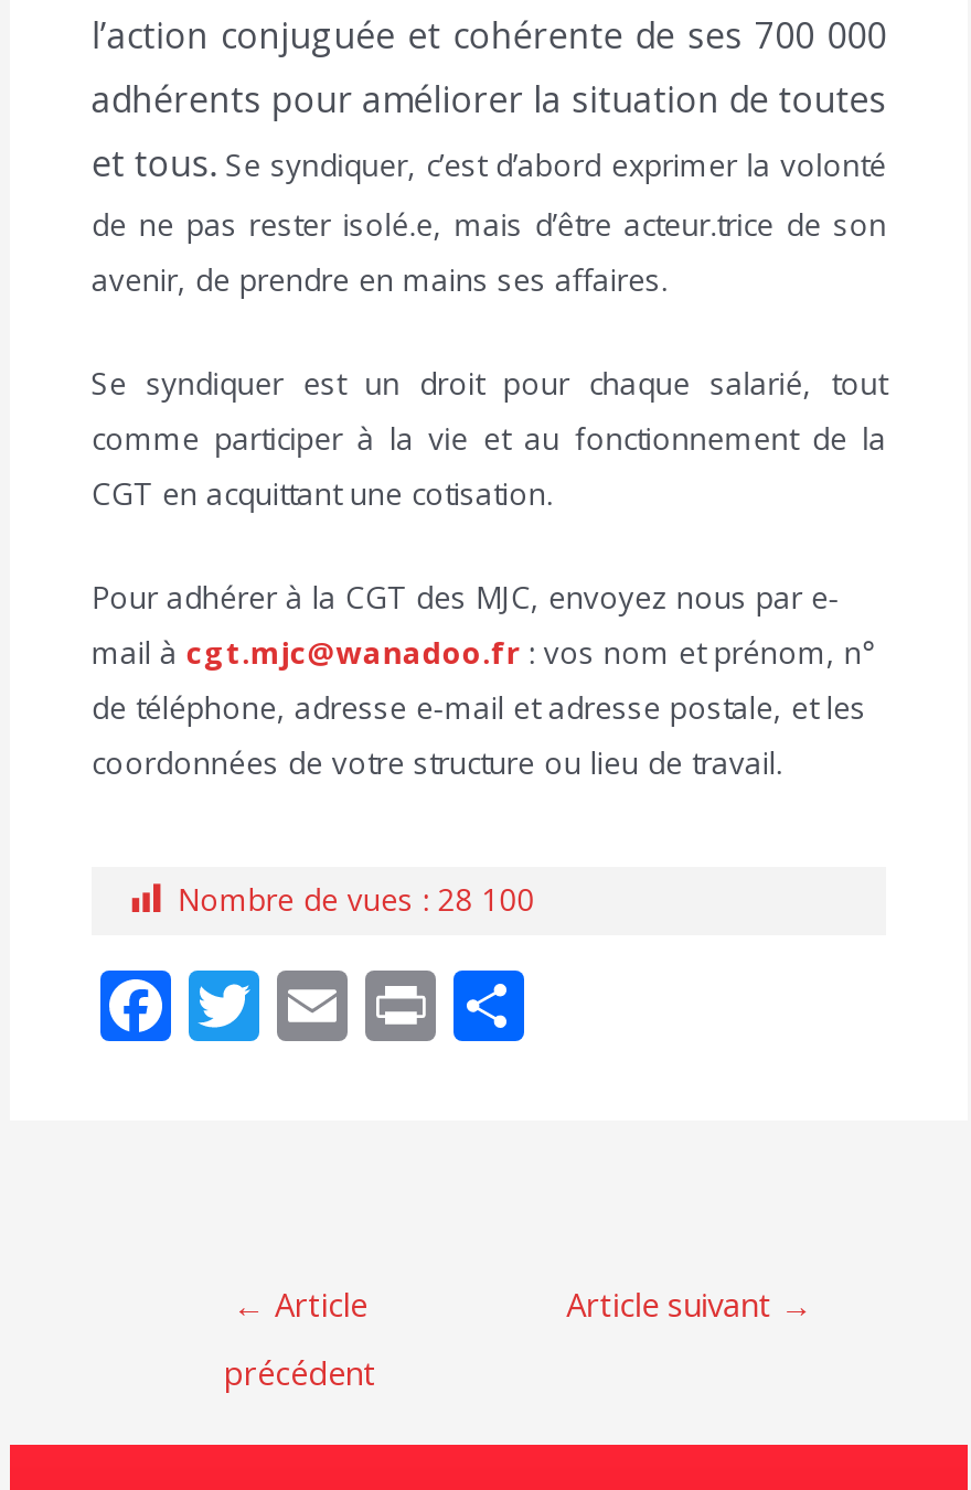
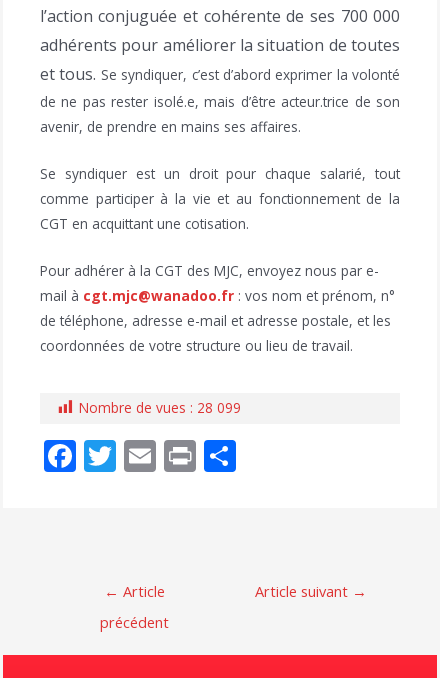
[177,877,535,919] Nombre de vues : 28 100 -> [79,398,241,417] Nombre de vues : 28 099

